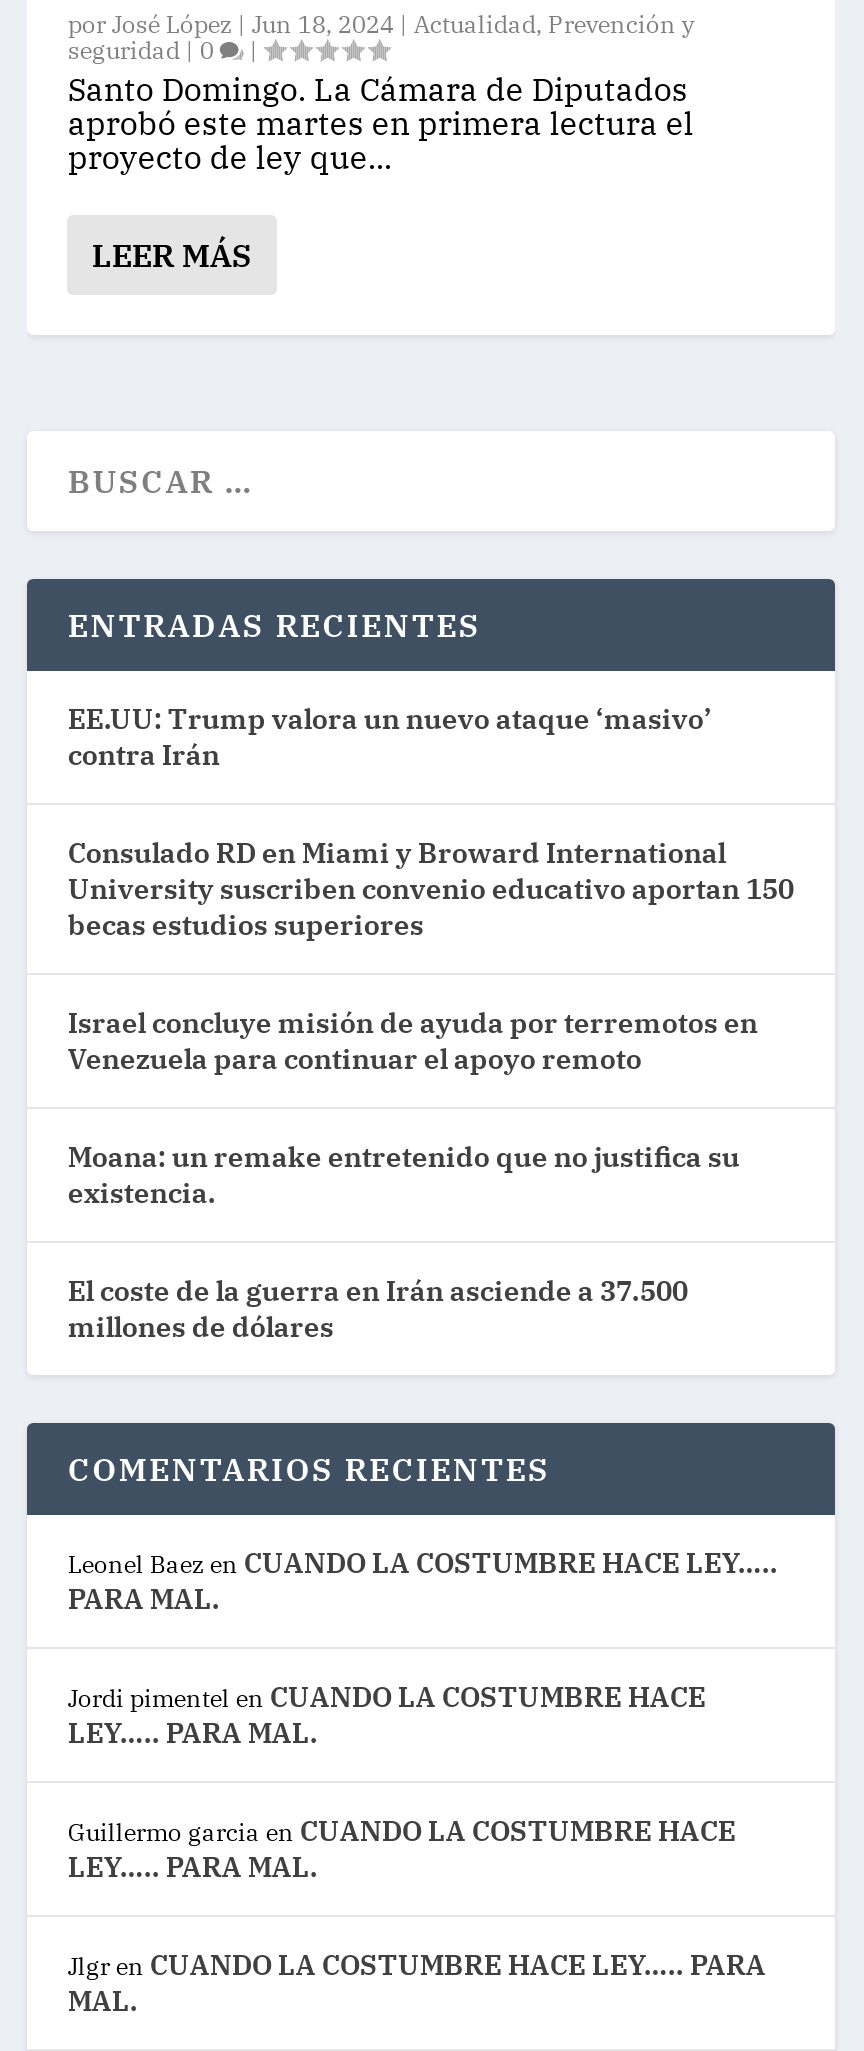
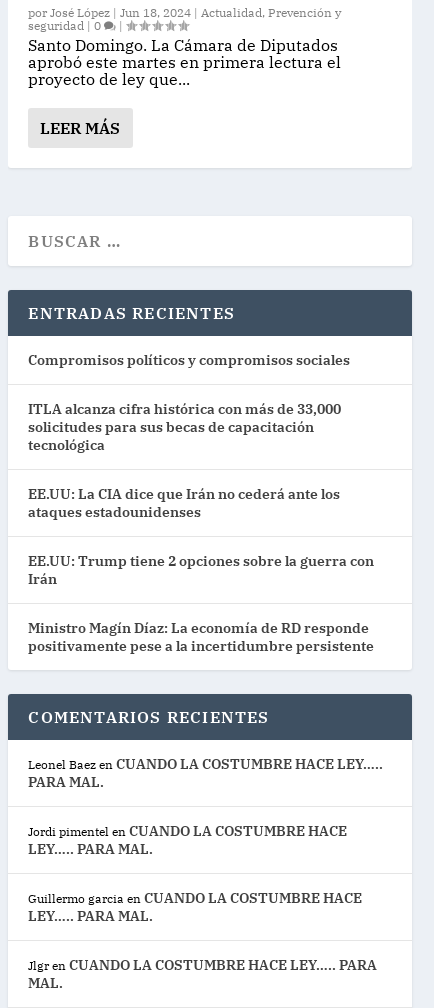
[68,701,712,773] EE.UU: Trump valora un nuevo ataque ‘masivo’ | contra Irán -> [28,351,350,369] Compromisos políticos y compromisos sociales
[68,835,794,943] Consulado RD en Miami y Broward International | University suscriben convenio educativo aportan 150 | becas estudios superiores -> [28,400,341,454] ITLA alcanza cifra histórica con más de 33,000 | solicitudes para sus becas de capacitación | tecnológica
[68,1005,758,1077] Israel concluye misión de ayuda por terremotos en | Venezuela para continuar el apoyo remoto -> [28,485,340,521] EE.UU: La CIA dice que Irán no cederá ante los | ataques estadounidenses
[68,1139,740,1211] Moana: un remake entretenido que no justifica su | existencia. -> [28,552,374,588] EE.UU: Trump tiene 2 opciones sobre la guerra con | Irán
[68,1273,688,1345] El coste de la guerra en Irán asciende a 37.500 | millones de dólares -> [28,619,374,655] Ministro Magín Díaz: La economía de RD responde | positivamente pese a la incertidumbre persistente

